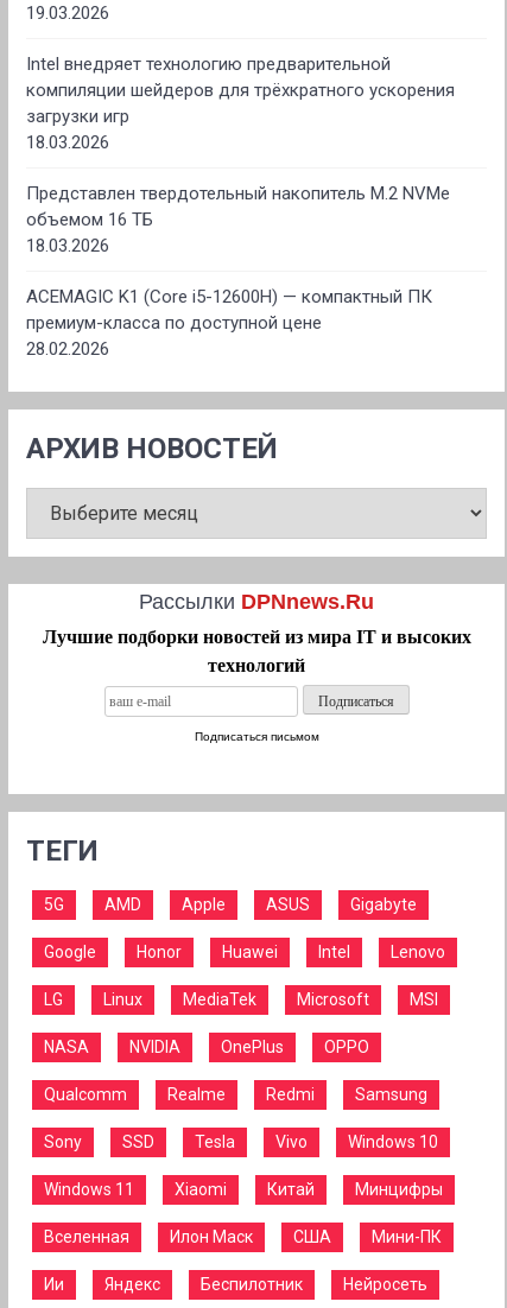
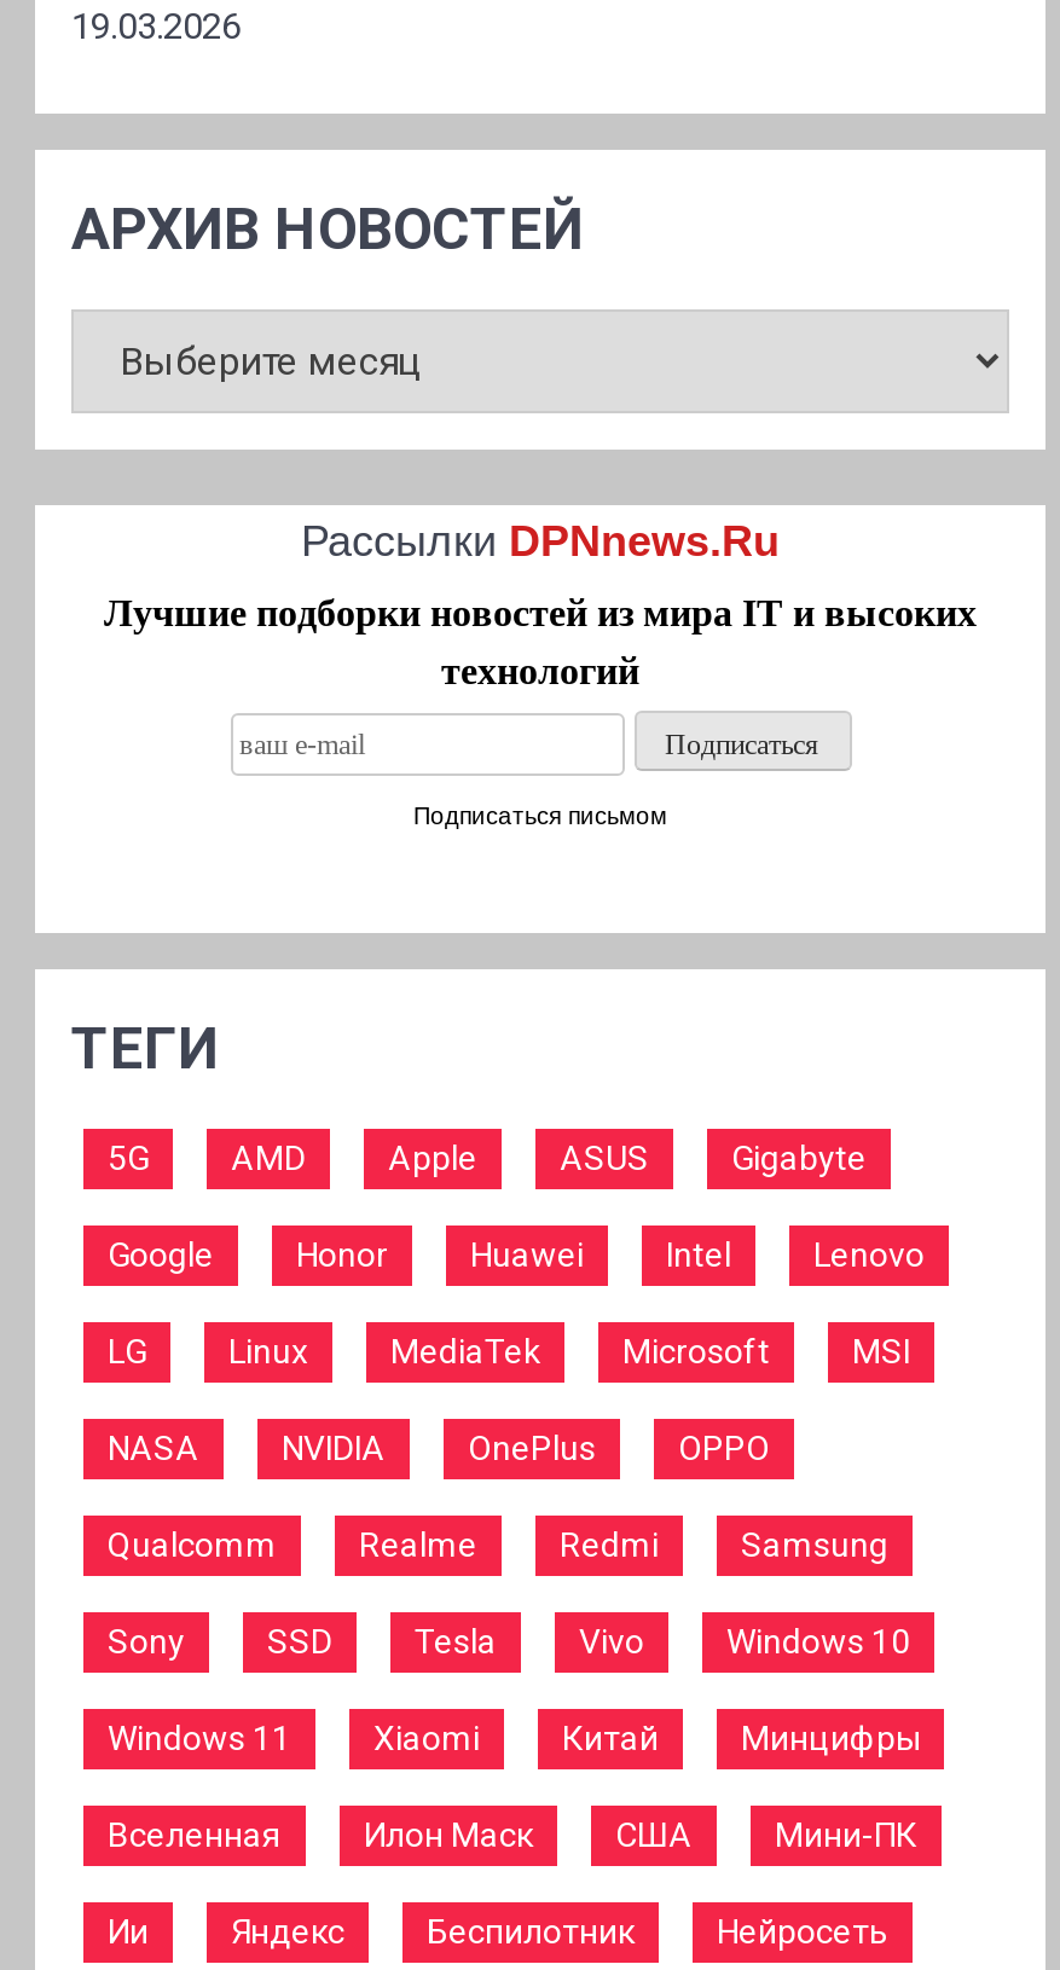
[26,53,455,360] Intel внедряет технологию предварительной | компиляции шейдеров для трёхкратного ускорения | загрузки игр | 18.03.2026 | Представлен твердотельный накопитель M.2 NVMe | объемом 16 ТБ | 18.03.2026 | ACEMAGIC K1 (Core i5-12600H) — компактный ПК | премиум-класса по доступной цене | 28.02.2026 -> none

